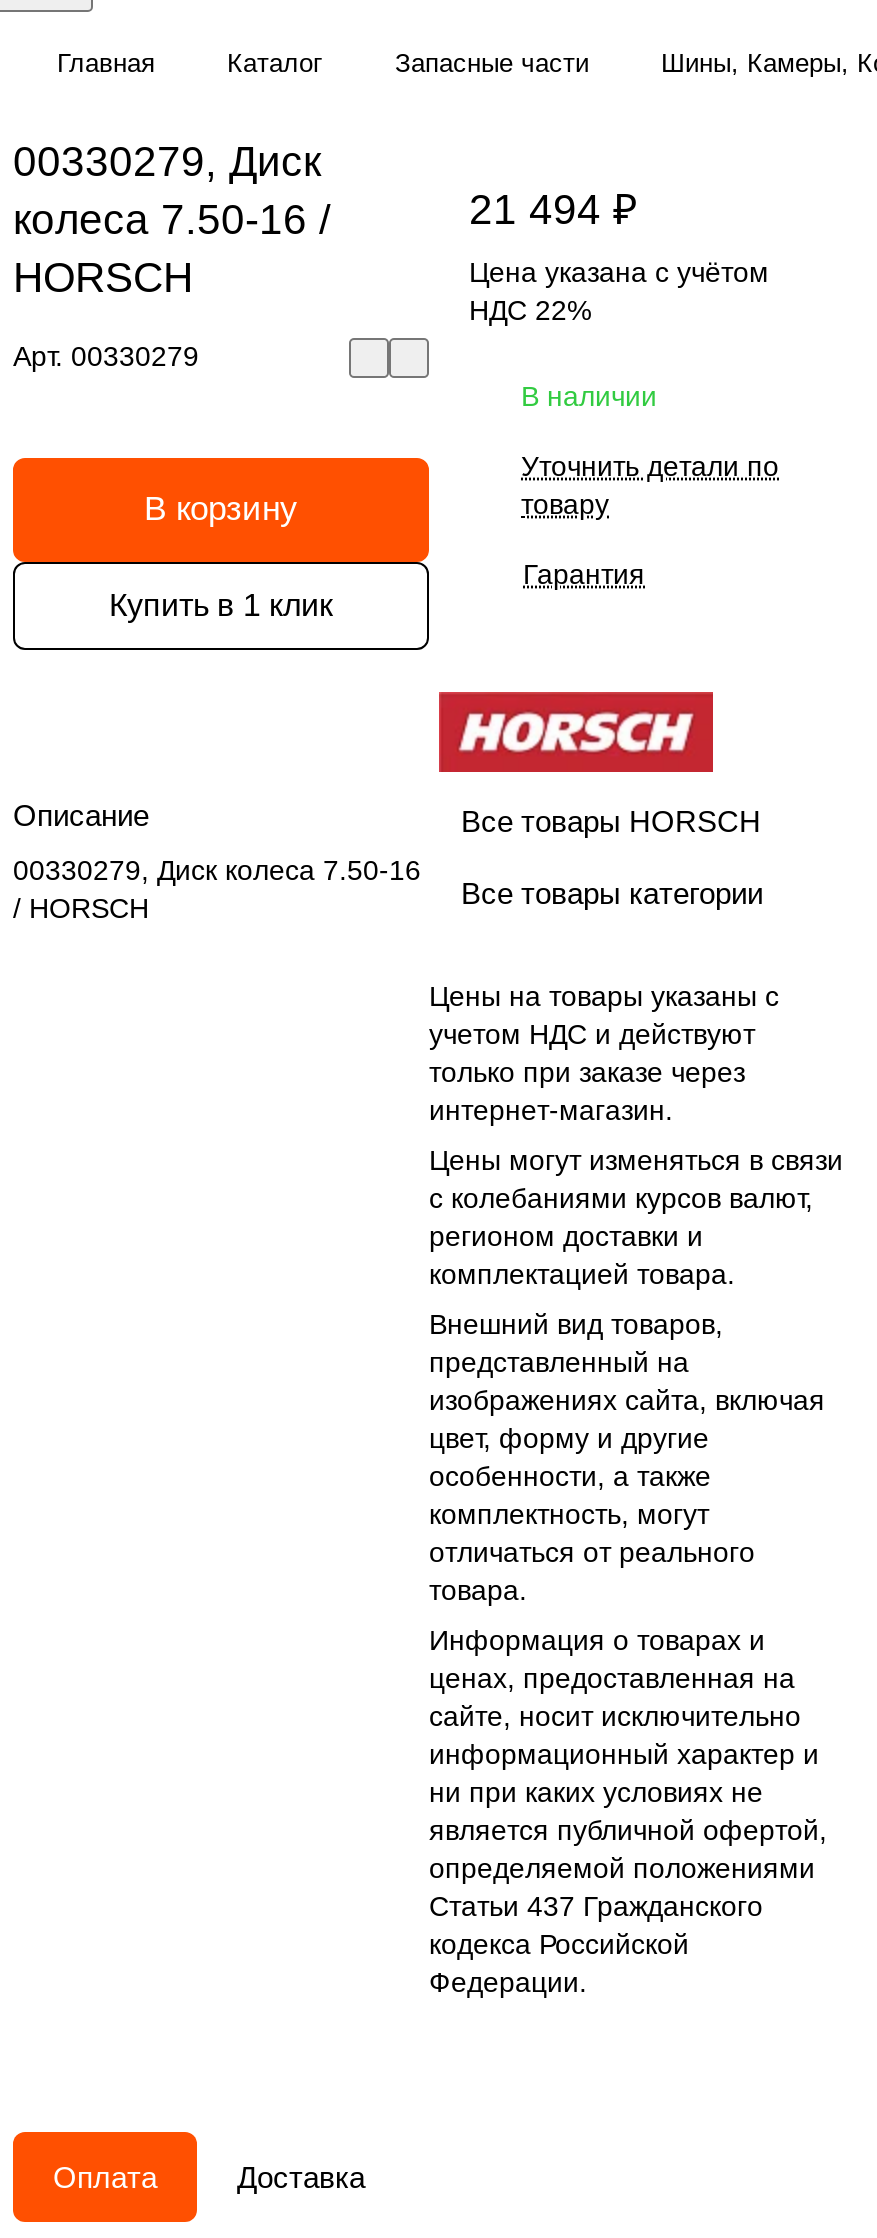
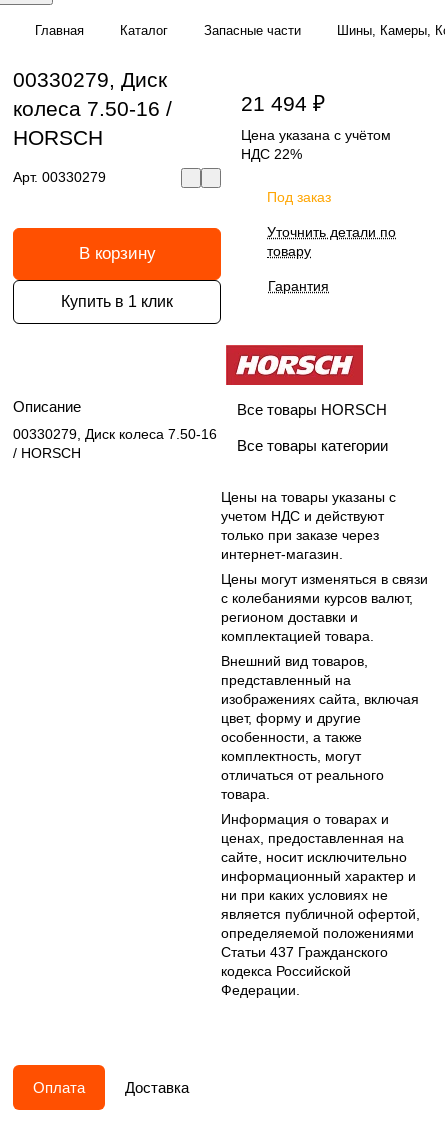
[521,379,657,411] В наличии -> [267,189,331,205] Под заказ

